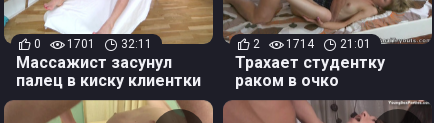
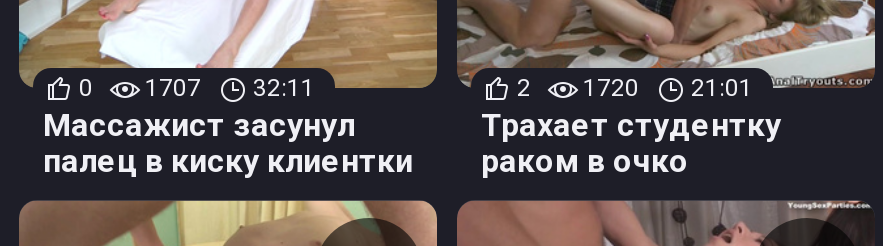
[34,37,152,51] 0 1701 32:11 -> [79,74,315,102] 0 1707 32:11
[253,37,371,51] 2 1714 21:01 -> [517,74,753,102] 2 1720 21:01

